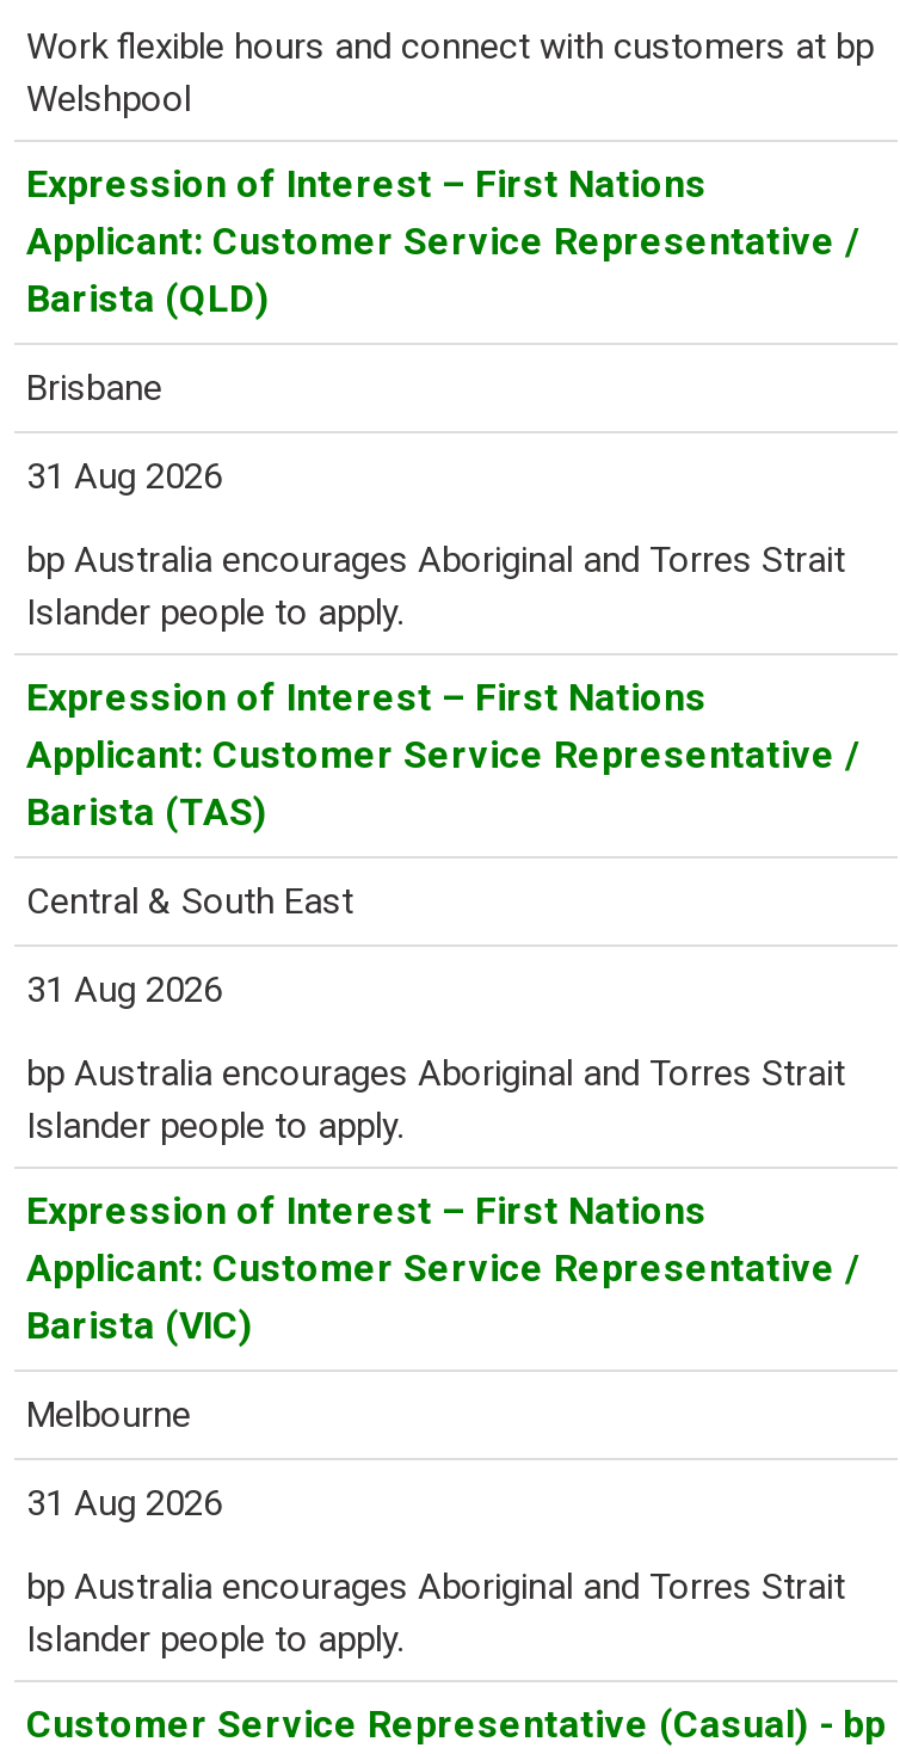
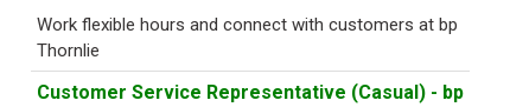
[26,78,859,1661] Welshpool | Expression of Interest – First Nations | Applicant: Customer Service Representative / | Barista (QLD) | Brisbane | 31 Aug 2026 | bp Australia encourages Aboriginal and Torres Strait | Islander people to apply. | Expression of Interest – First Nations | Applicant: Customer Service Representative / | Barista (TAS) | Central & South East | 31 Aug 2026 | bp Australia encourages Aboriginal and Torres Strait | Islander people to apply. | Expression of Interest – First Nations | Applicant: Customer Service Representative / | Barista (VIC) | Melbourne | 31 Aug 2026 | bp Australia encourages Aboriginal and Torres Strait | Islander people to apply. -> [37,40,100,61] Thornlie

